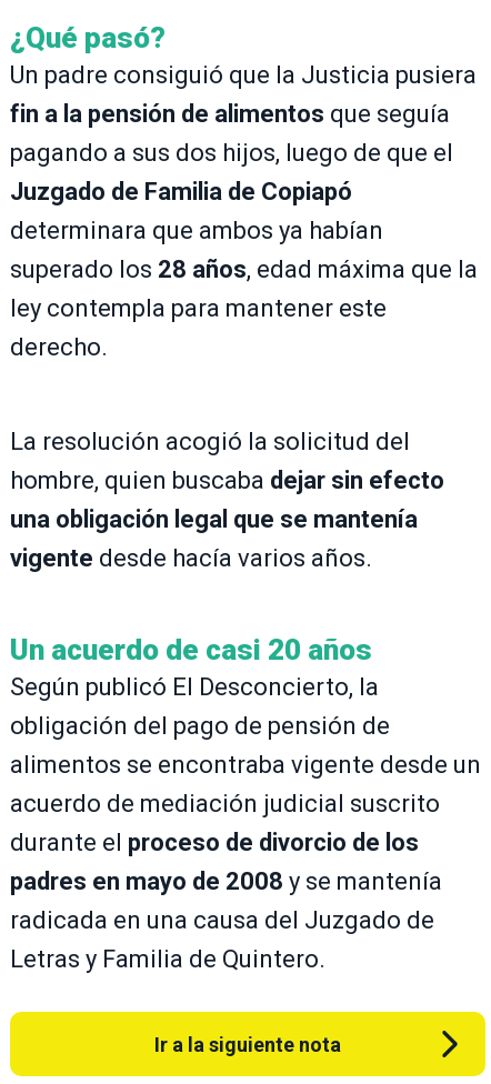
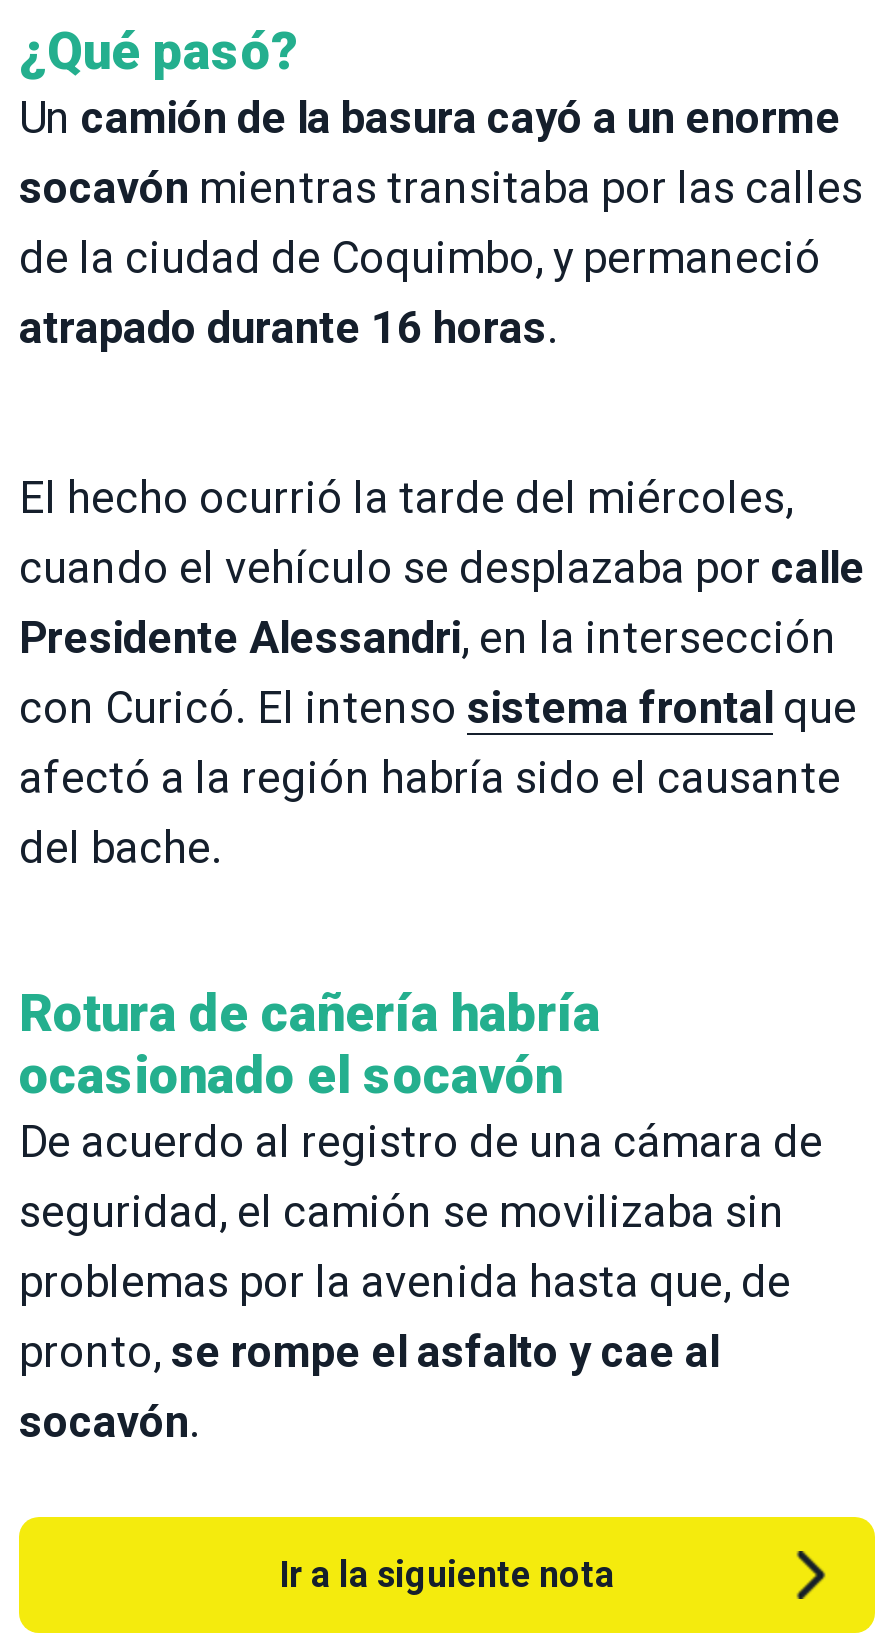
[10,61,478,361] Un padre consiguió que la Justicia pusiera | fin a la pensión de alimentos que seguía | pagando a sus dos hijos, luego de que el | Juzgado de Familia de Copiapó | determinara que ambos ya habían | superado los 28 años, edad máxima que la | ley contempla para mantener este | derecho. -> [19,93,863,353] Un camión de la basura cayó a un enorme | socavón mientras transitaba por las calles | de la ciudad de Coquimbo, y permaneció | atrapado durante 16 horas.
[10,428,444,572] La resolución acogió la solicitud del | hombre, quien buscaba dejar sin efecto | una obligación legal que se mantenía | vigente desde hacía varios años. -> [19,473,865,873] El hecho ocurrió la tarde del miércoles, | cuando el vehículo se desplazaba por calle | Presidente Alessandri, en la intersección | con Curicó. El intenso sistema frontal que | afectó a la región habría sido el causante | del bache.
[10,633,481,973] Un acuerdo de casi 20 años | Según publicó El Desconcierto, la | obligación del pago de pensión de | alimentos se encontraba vigente desde un | acuerdo de mediación judicial suscrito | durante el proceso de divorcio de los | padres en mayo de 2008 y se mantenía | radicada en una causa del Juzgado de | Letras y Familia de Quintero. -> [19,983,823,1447] Rotura de cañería habría | ocasionado el socavón | De acuerdo al registro de una cámara de | seguridad, el camión se movilizaba sin | problemas por la avenida hasta que, de | pronto, se rompe el asfalto y cae al | socavón.

